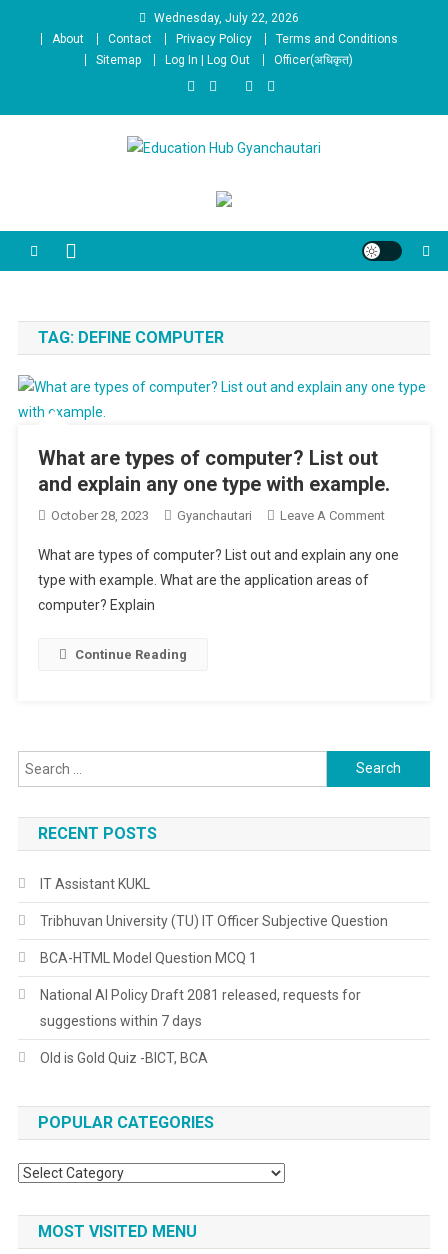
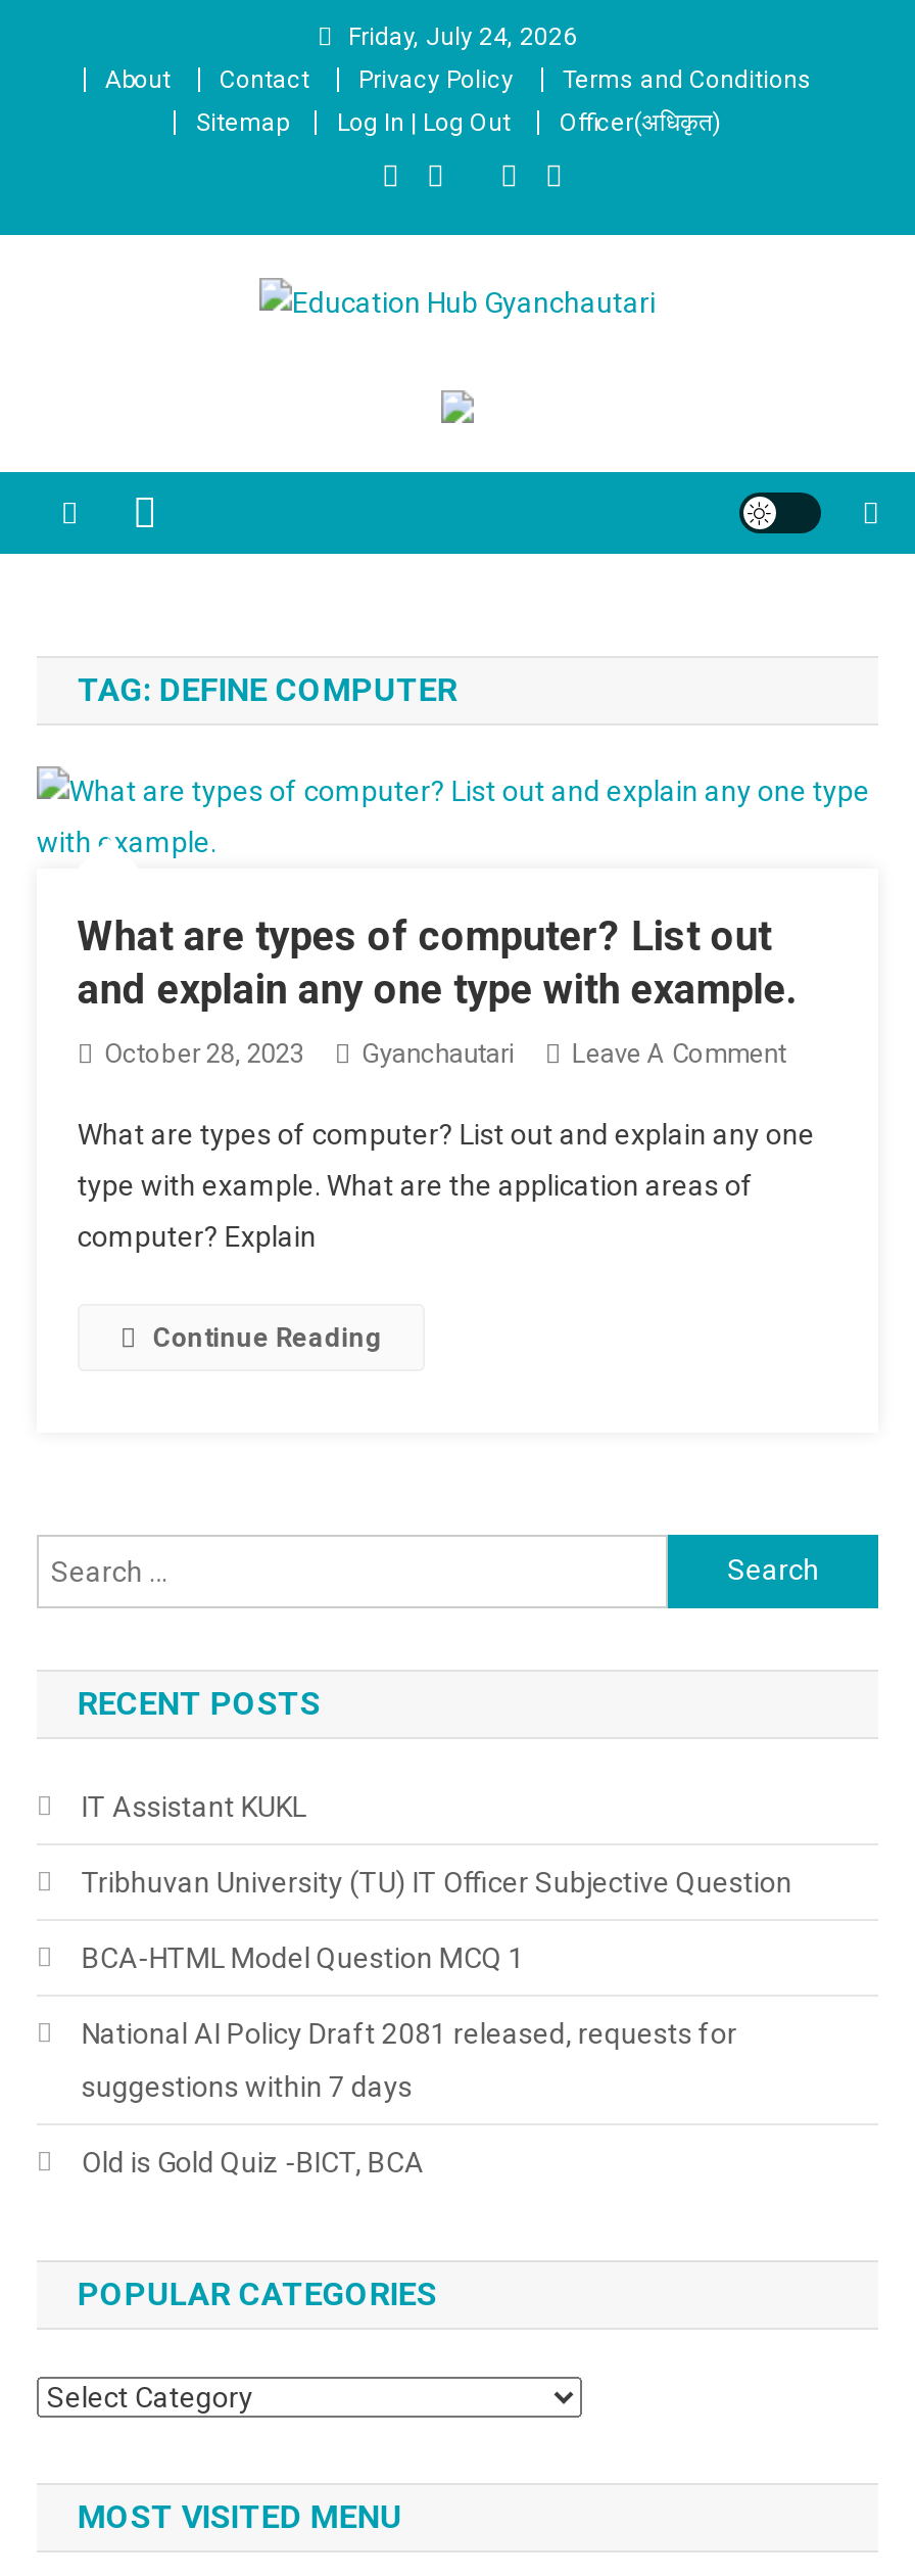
[154,11,299,25] Wednesday, July 22, 2026 -> [348,22,577,51] Friday, July 24, 2026

